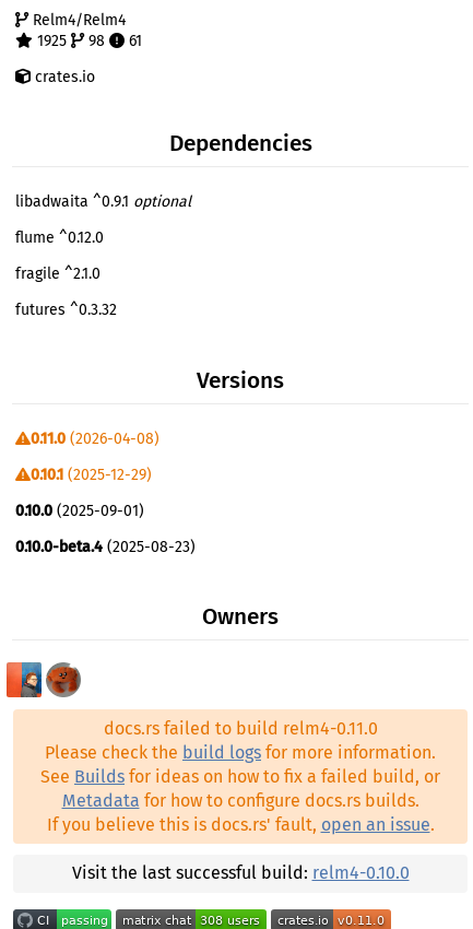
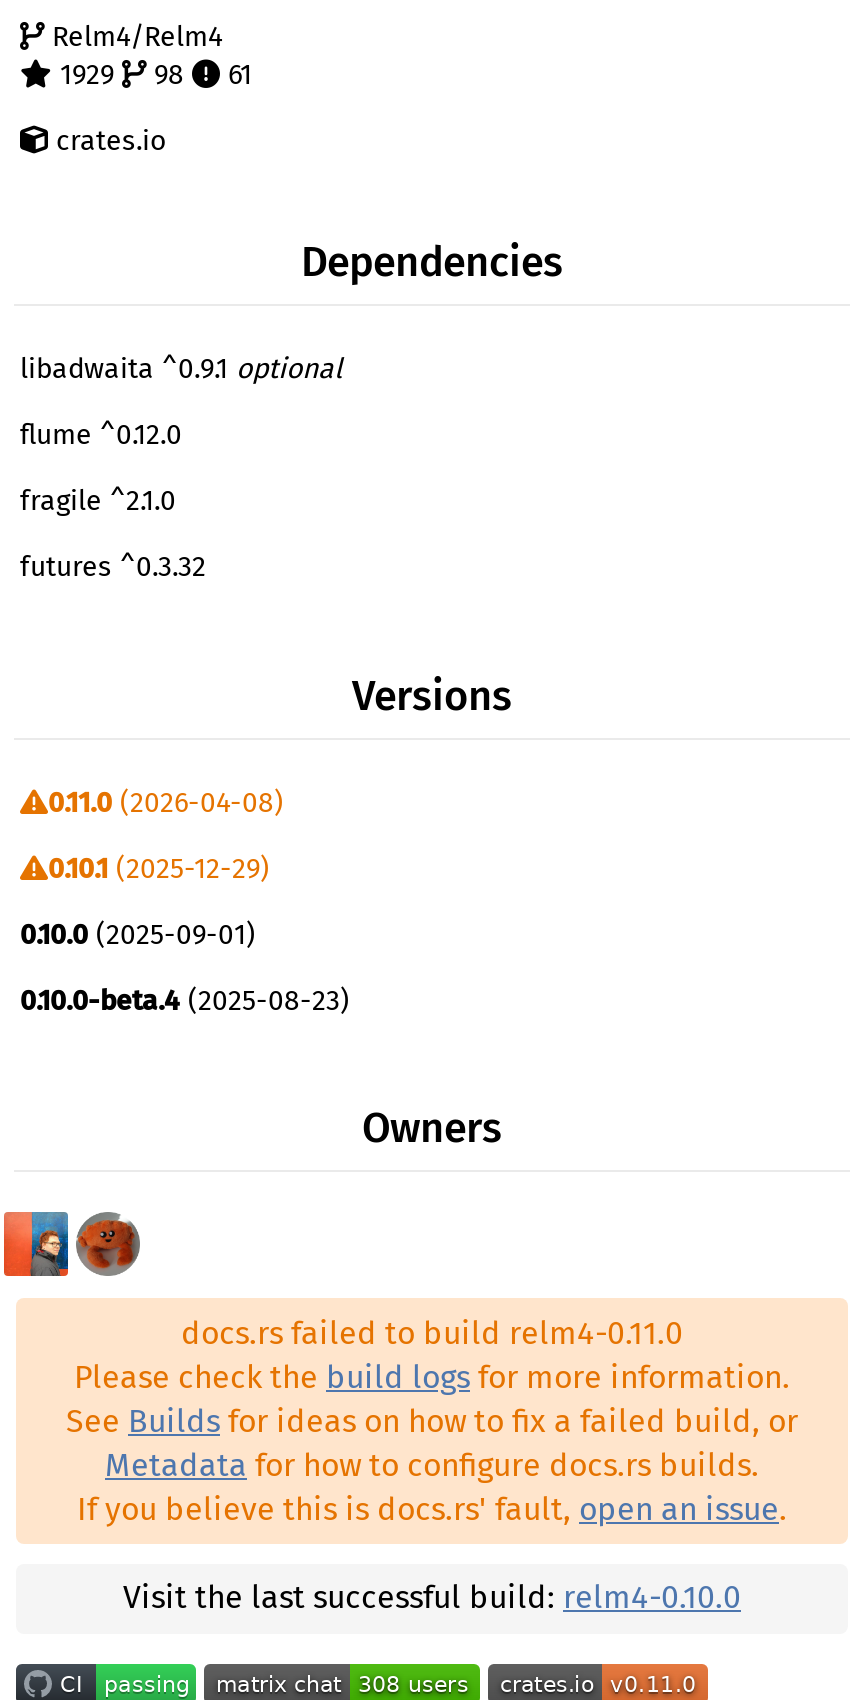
[33,32,142,50] 1925 98 61 -> [52,58,252,92] 1929 98 61

